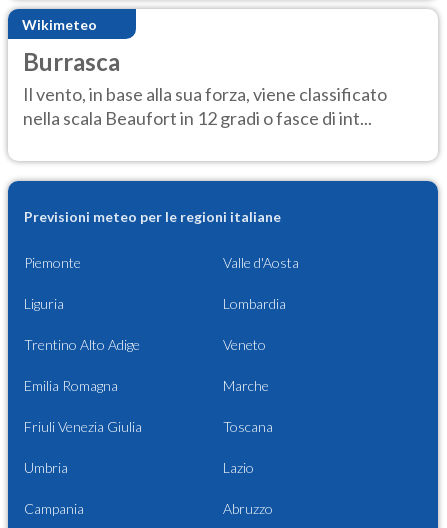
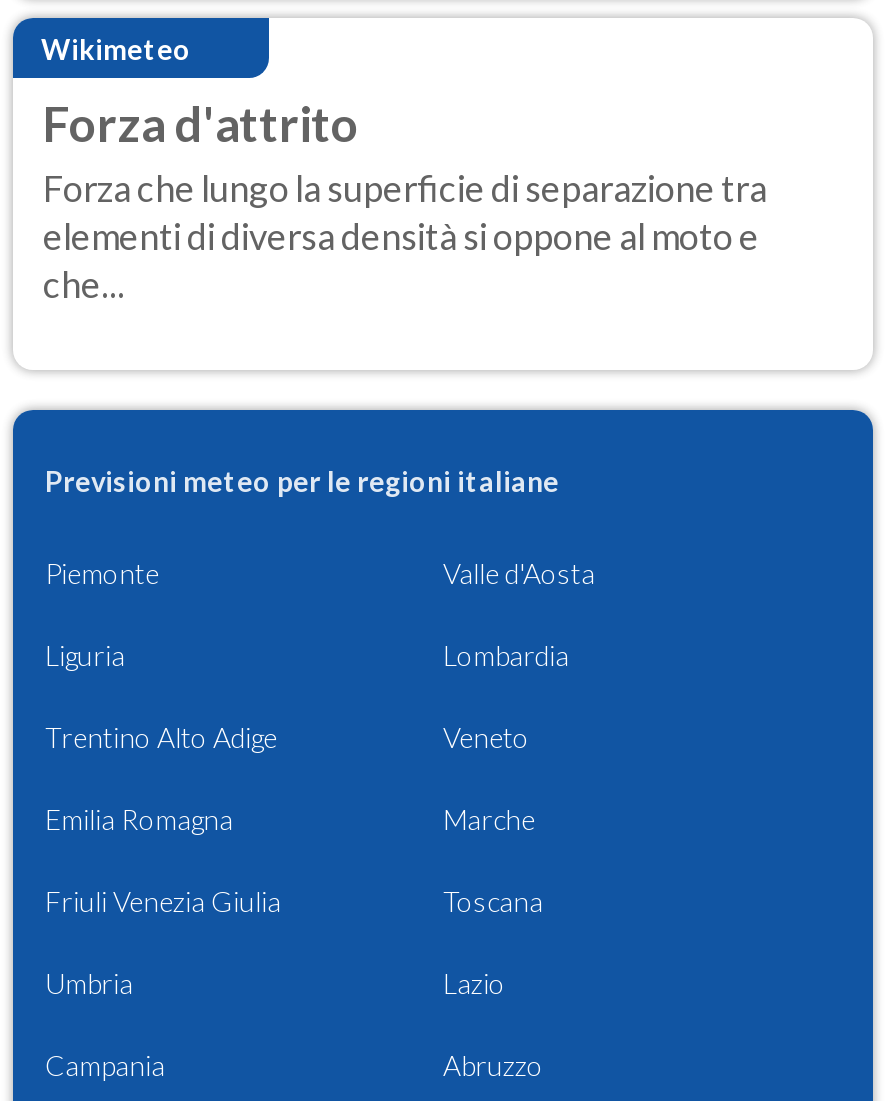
[23,47,387,129] Burrasca | Il vento, in base alla sua forza, viene classificato | nella scala Beaufort in 12 gradi o fasce di int... -> [43,94,767,305] Forza d'attrito | Forza che lungo la superficie di separazione tra | elementi di diversa densità si oppone al moto e | che...

